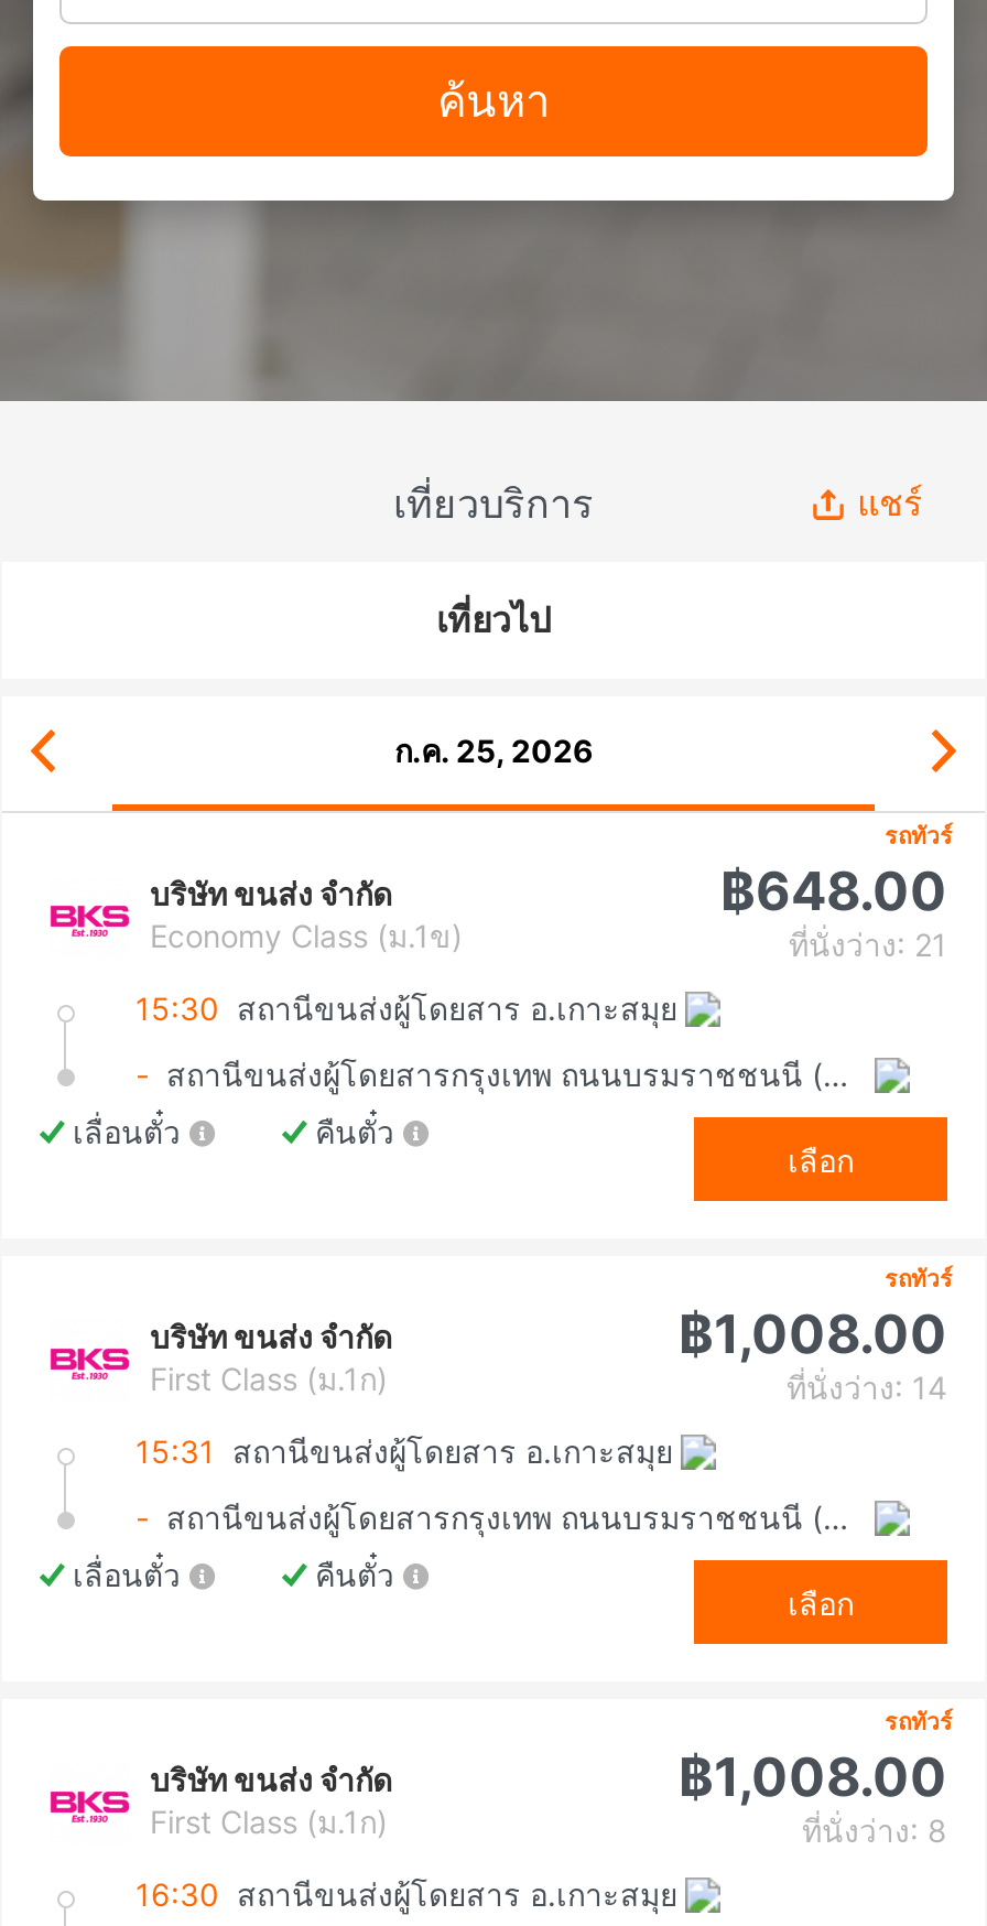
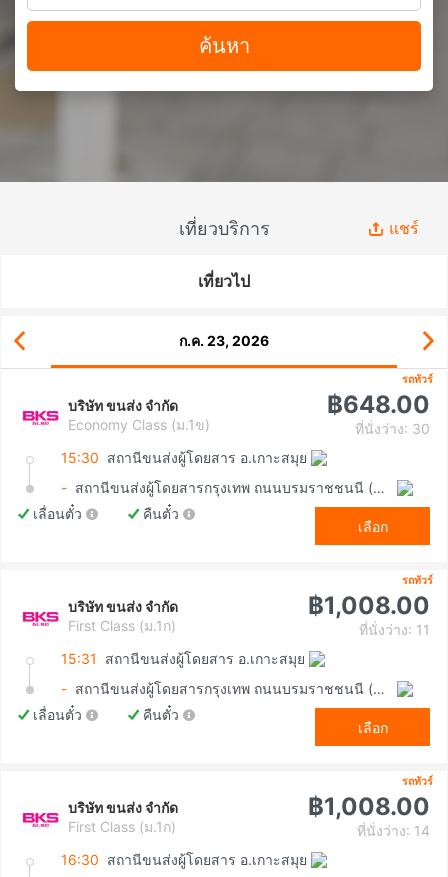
[394,732,593,769] ก.ค. 25, 2026 -> [179,332,269,349] ก.ค. 23, 2026
[789,926,947,963] ที่นั่งว่าง: 21 -> [355,420,430,437] ที่นั่งว่าง: 30
moved [787,1368,947,1406] -> [357,822,430,839]: ที่นั่งว่าง: 14
none -> [359,621,430,638] ที่นั่งว่าง: 11
[802,1811,947,1849] ที่นั่งว่าง: 8 -> none

